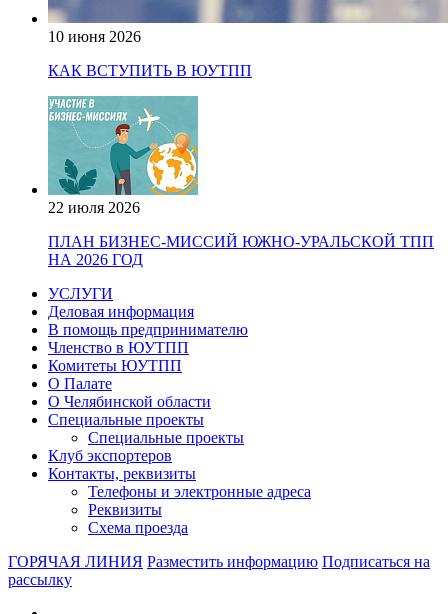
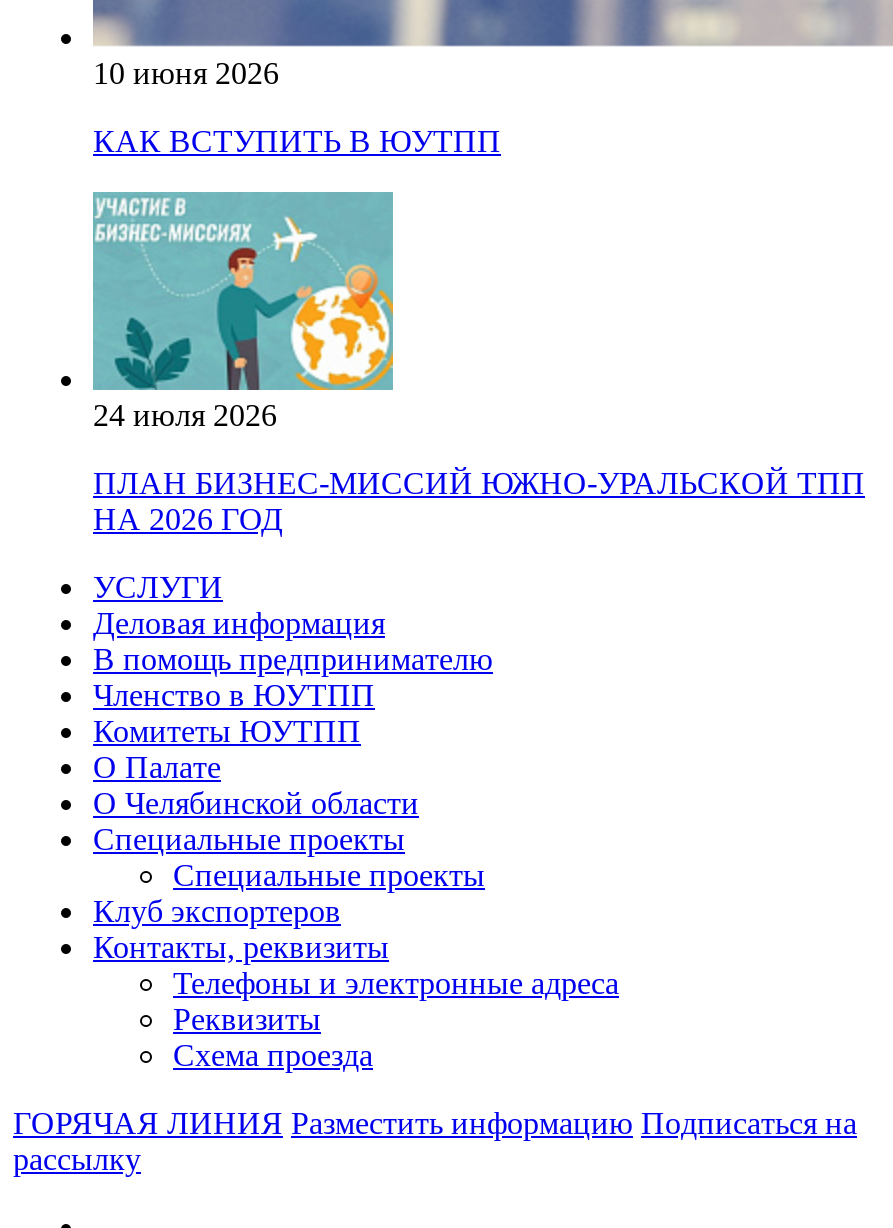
[48,199,140,216] 22 июля 2026 -> [93,398,277,432] 24 июля 2026

